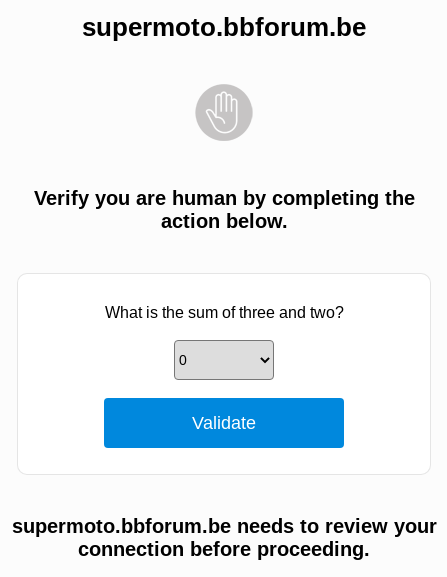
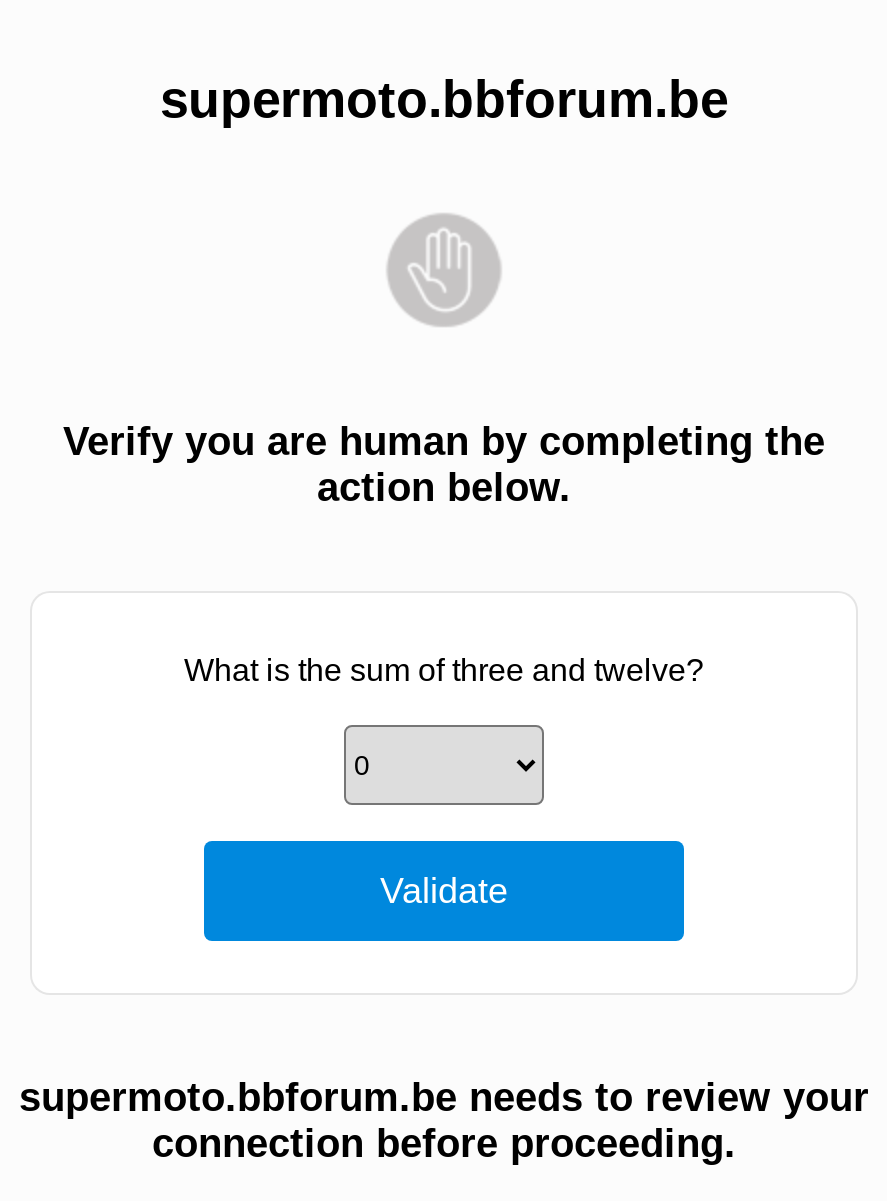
[104,304,343,321] What is the sum of three and two? -> [184,653,704,687] What is the sum of three and twelve?

